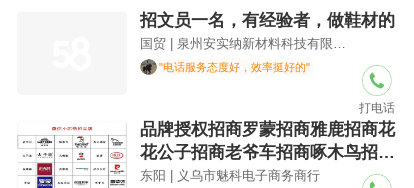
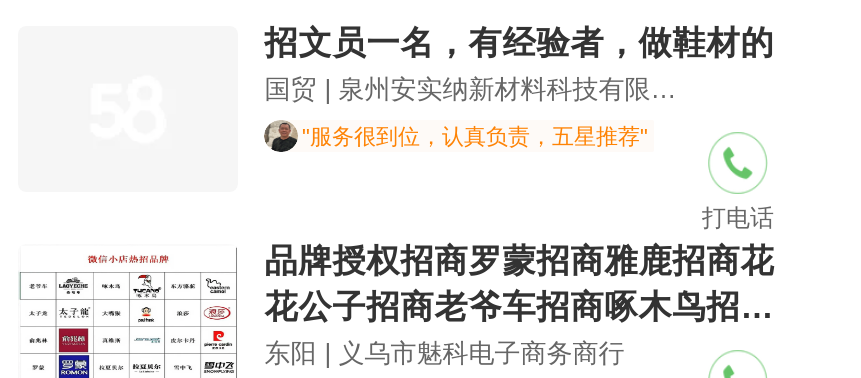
[159,61,310,73] "电话服务态度好，效率挺好的" -> [302,123,648,147] "服务很到位，认真负责，五星推荐"

